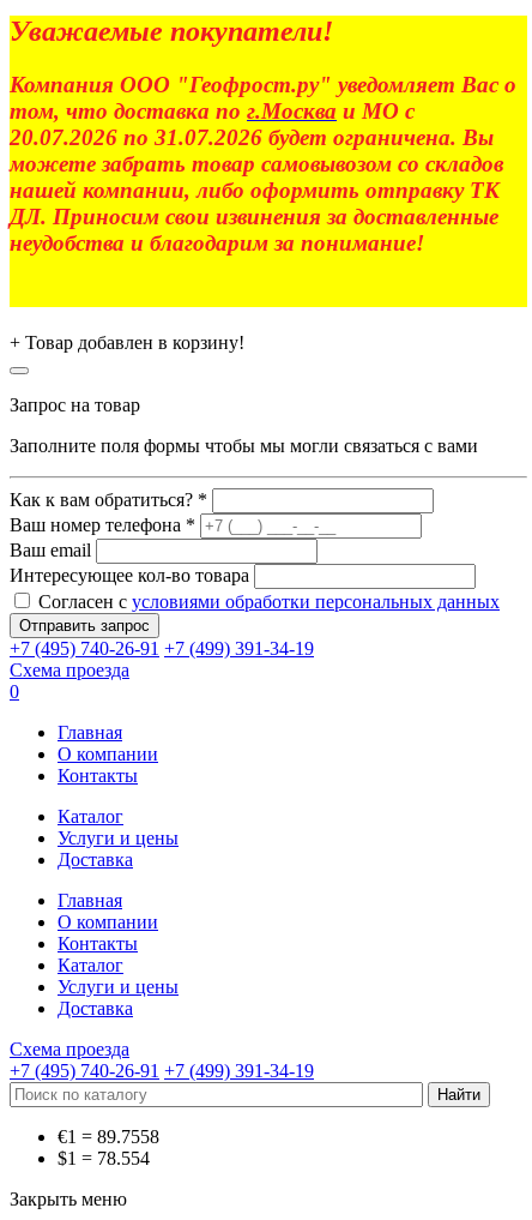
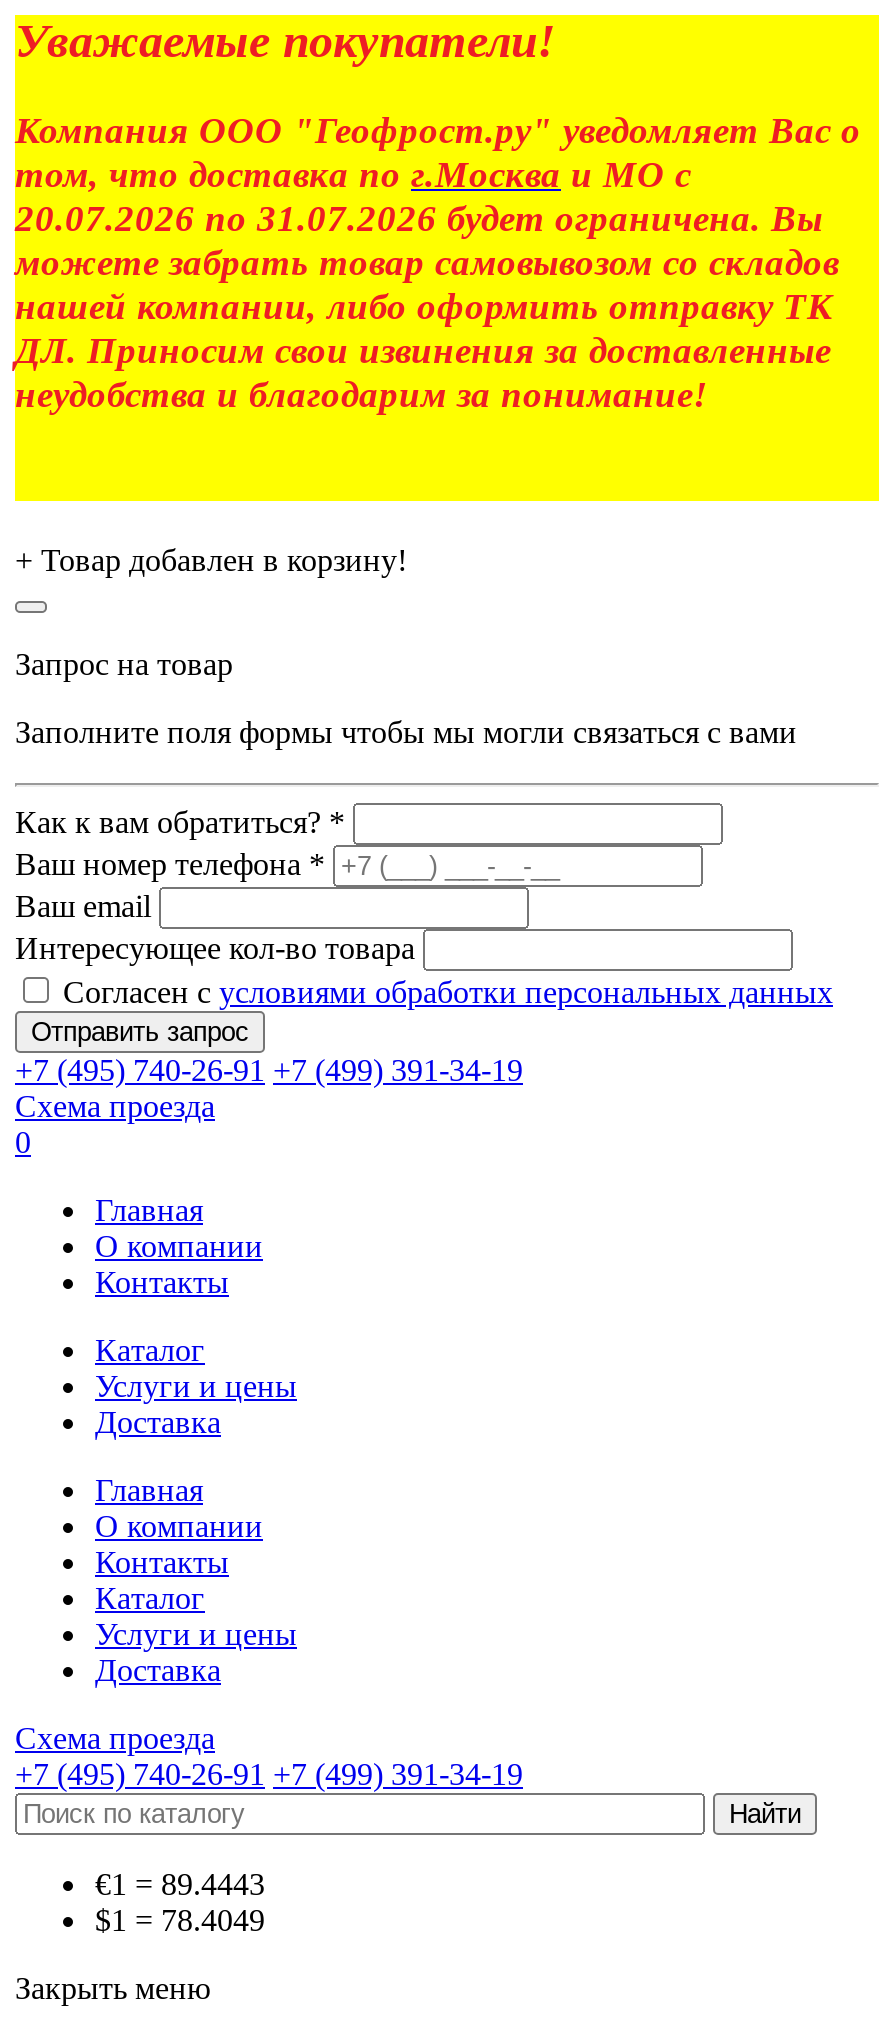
[58,1126,159,1147] €1 = 89.7558 -> [95,1867,265,1901] €1 = 89.4443
[58,1148,150,1168] $1 = 78.554 -> [95,1903,265,1937] $1 = 78.4049

